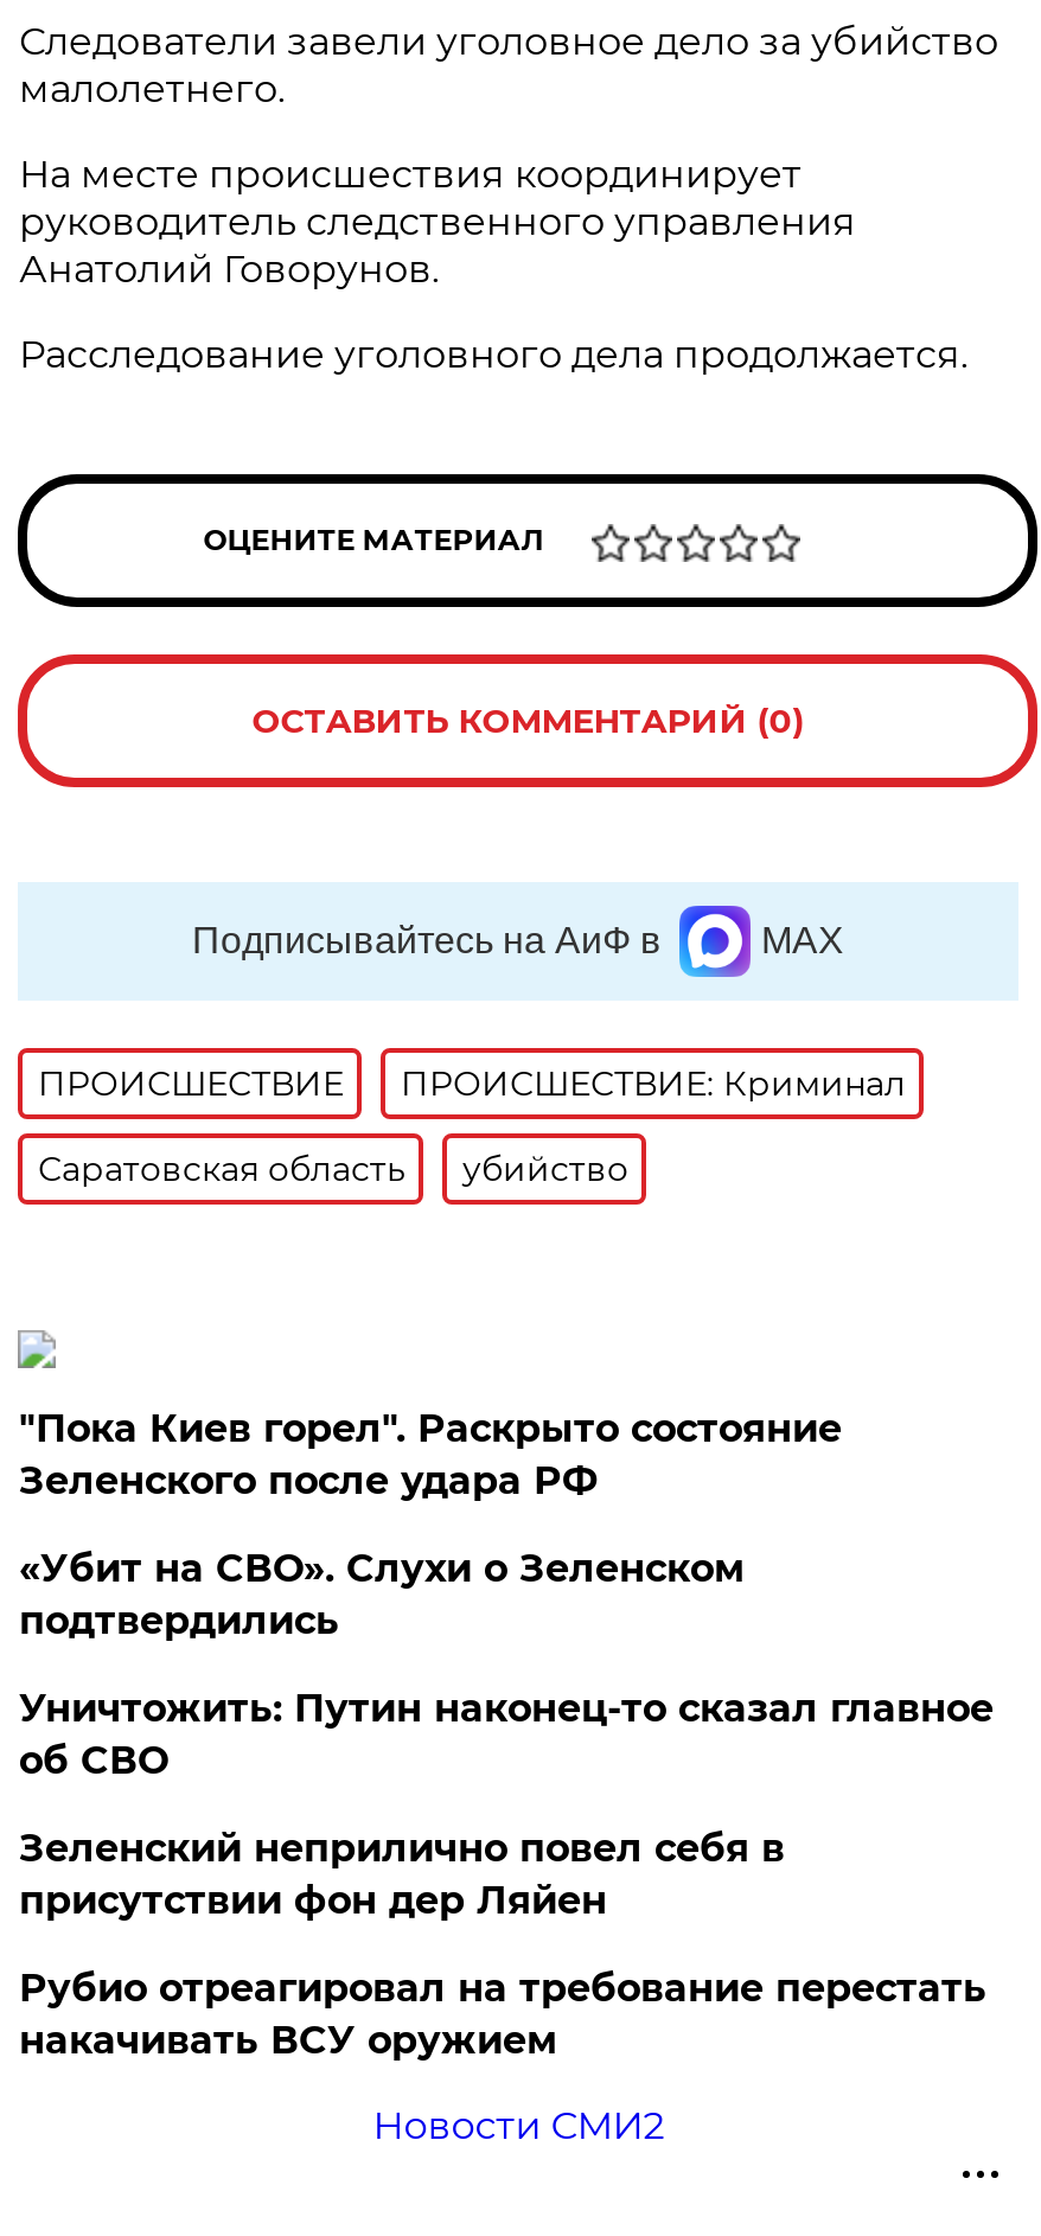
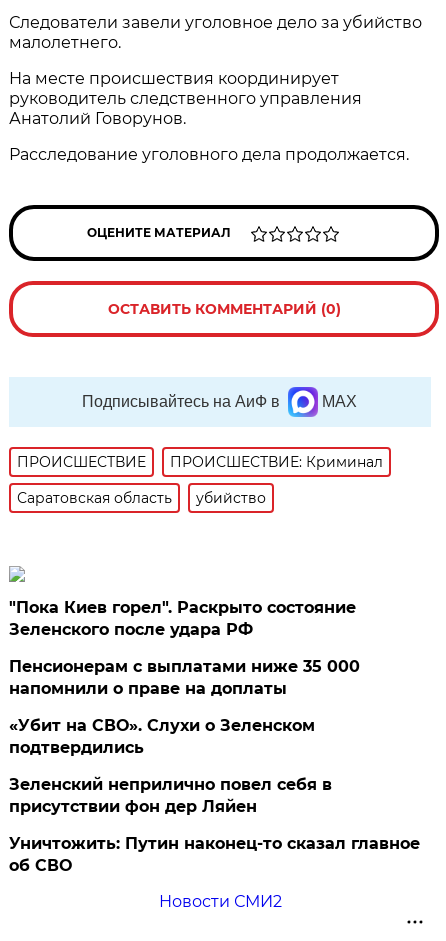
none -> [9,657,360,698] Пенсионерам с выплатами ниже 35 000 | напомнили о праве на доплаты
moved [19,1546,744,1643] -> [9,716,315,757]: «Убит на СВО». Слухи о Зеленском | подтвердились
moved [19,1686,993,1783] -> [9,834,420,875]: Уничтожить: Путин наконец-то сказал главное | об СВО
[19,1965,986,2063] Рубио отреагировал на требование перестать | накачивать ВСУ оружием -> none

